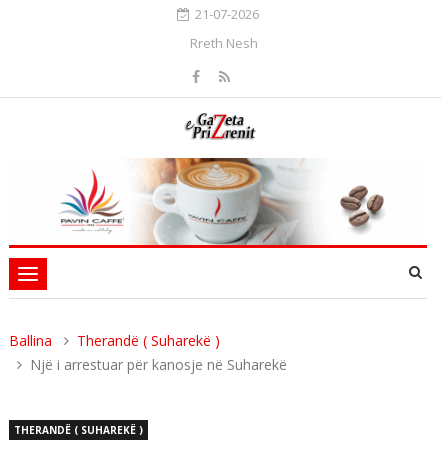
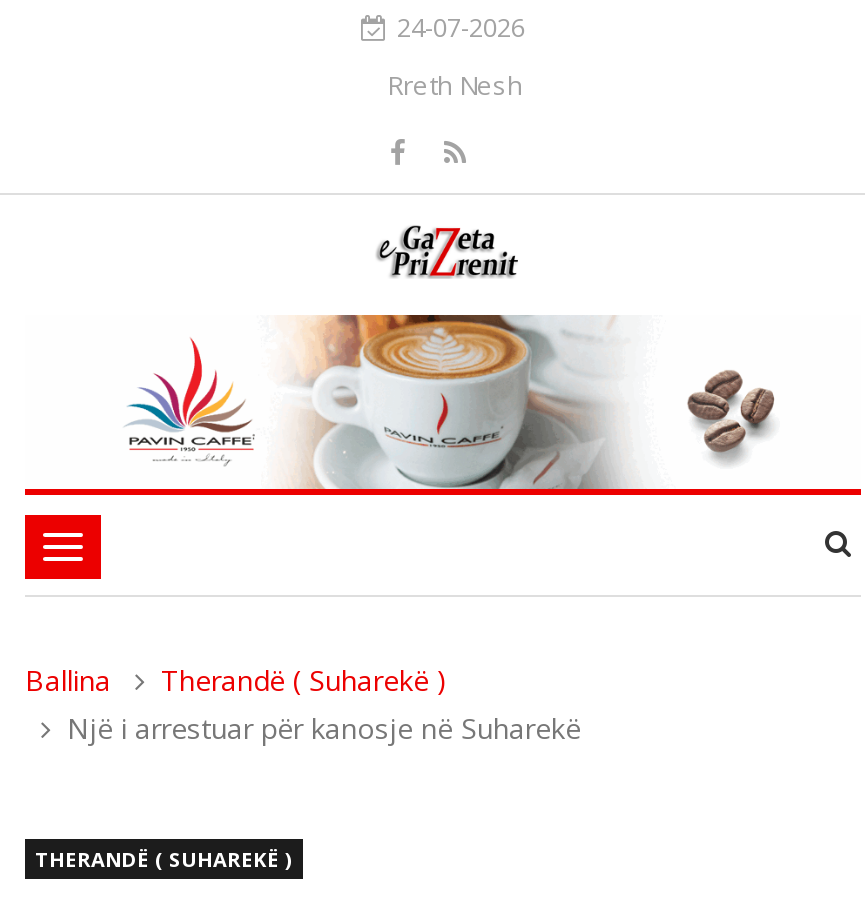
[195,5,259,23] 21-07-2026 -> [397,9,525,45] 24-07-2026

